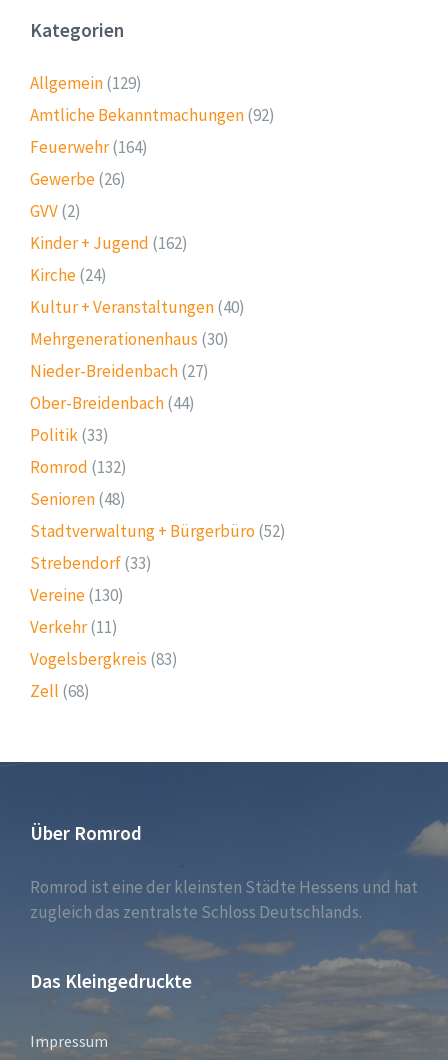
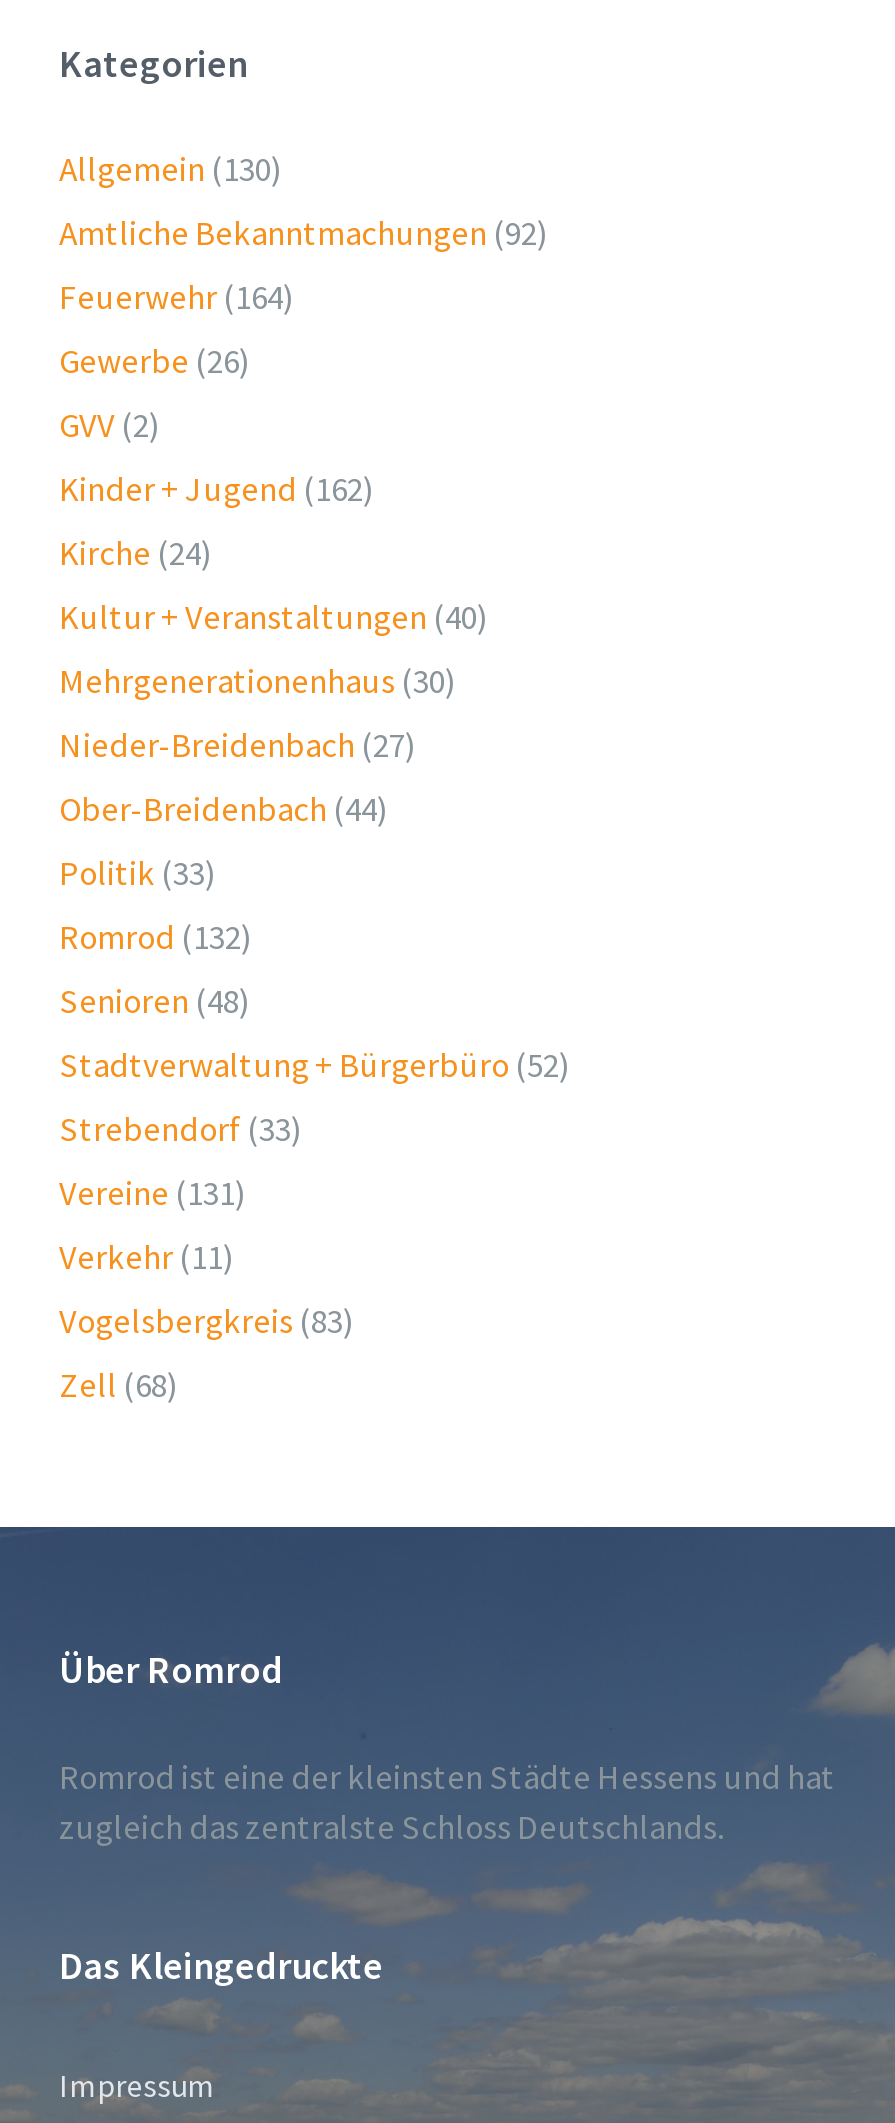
[30,72,142,94] Allgemein (129) -> [59,146,283,190] Allgemein (130)
[30,584,124,606] Vereine (130) -> [59,1170,247,1214] Vereine (131)

